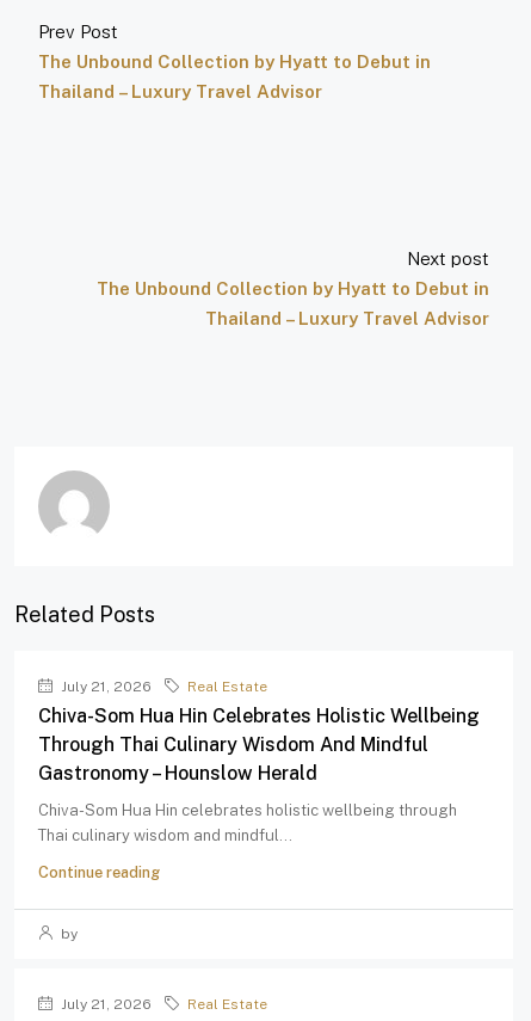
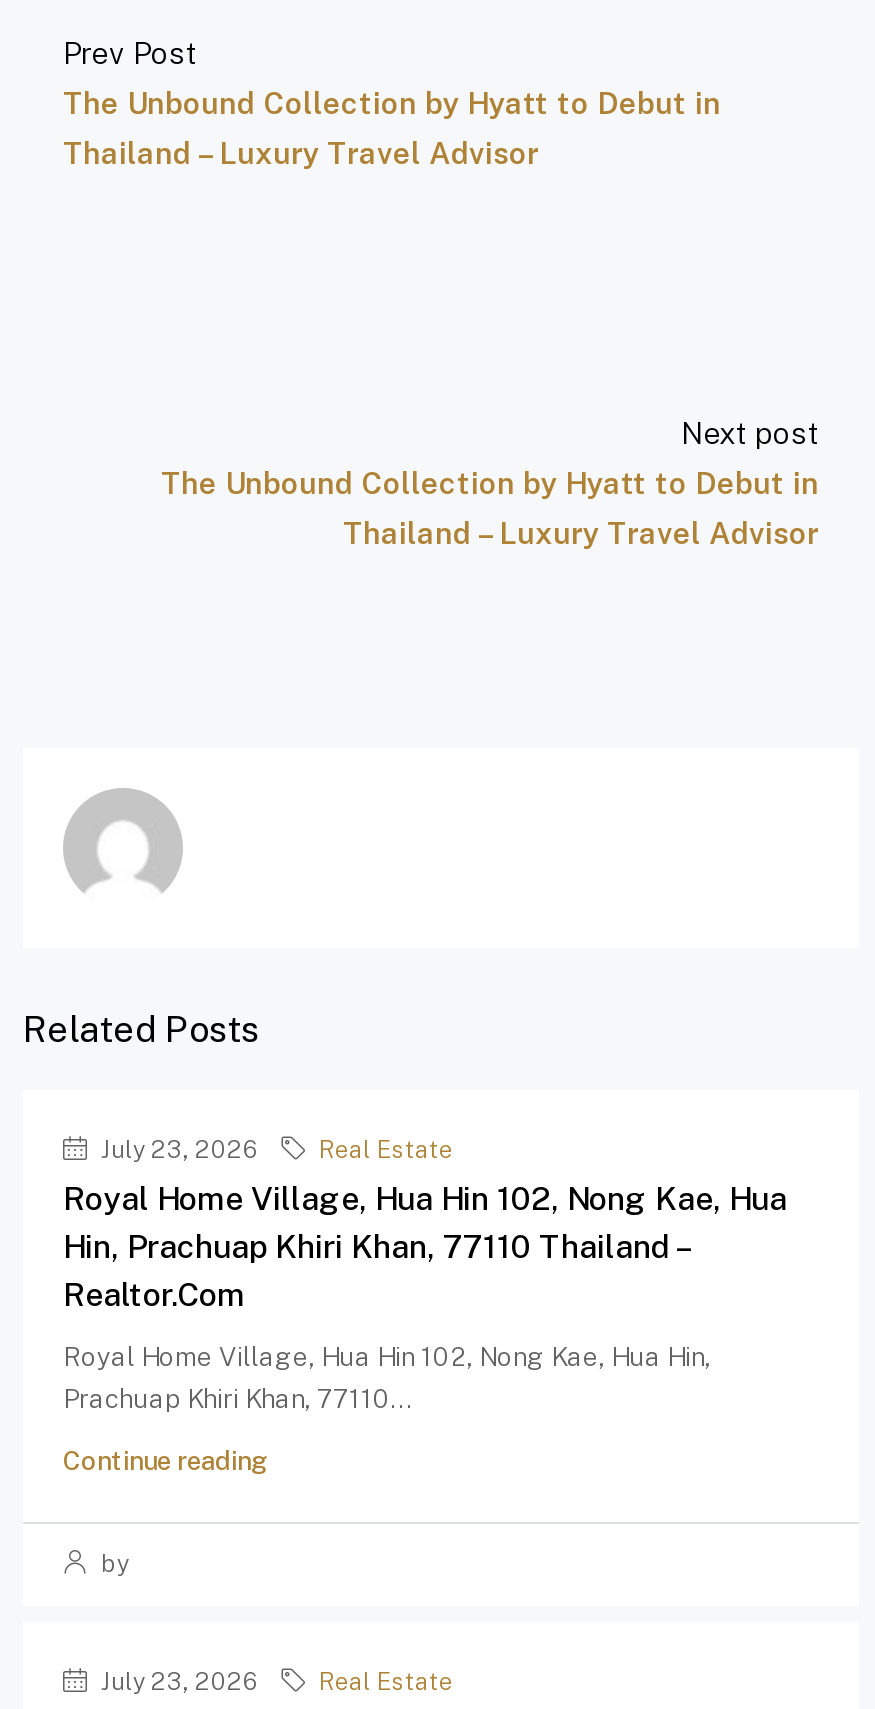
[57,679,152,695] July 21, 2026 -> [95,1137,259,1165] July 23, 2026
[38,705,480,785] Chiva-Som Hua Hin Celebrates Holistic Wellbeing | Through Thai Culinary Wisdom And Mindful | Gastronomy – Hounslow Herald -> [63,1181,787,1315] Royal Home Village, Hua Hin 102, Nong Kae, Hua | Hin, Prachuap Khiri Khan, 77110 Thailand – | Realtor.com
[38,802,457,845] Chiva-Som Hua Hin celebrates holistic wellbeing through | Thai culinary wisdom and mindful... -> [63,1343,711,1415] Royal Home Village, Hua Hin 102, Nong Kae, Hua Hin, | Prachuap Khiri Khan, 77110...
[57,996,152,1013] July 21, 2026 -> [95,1669,259,1697] July 23, 2026

